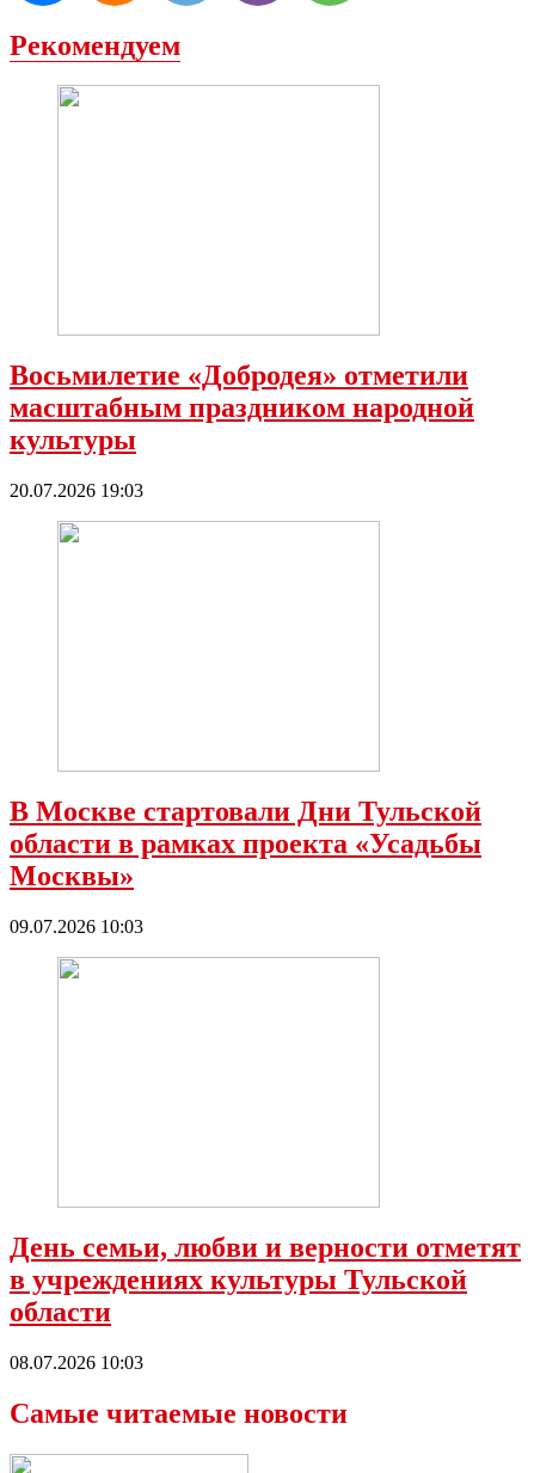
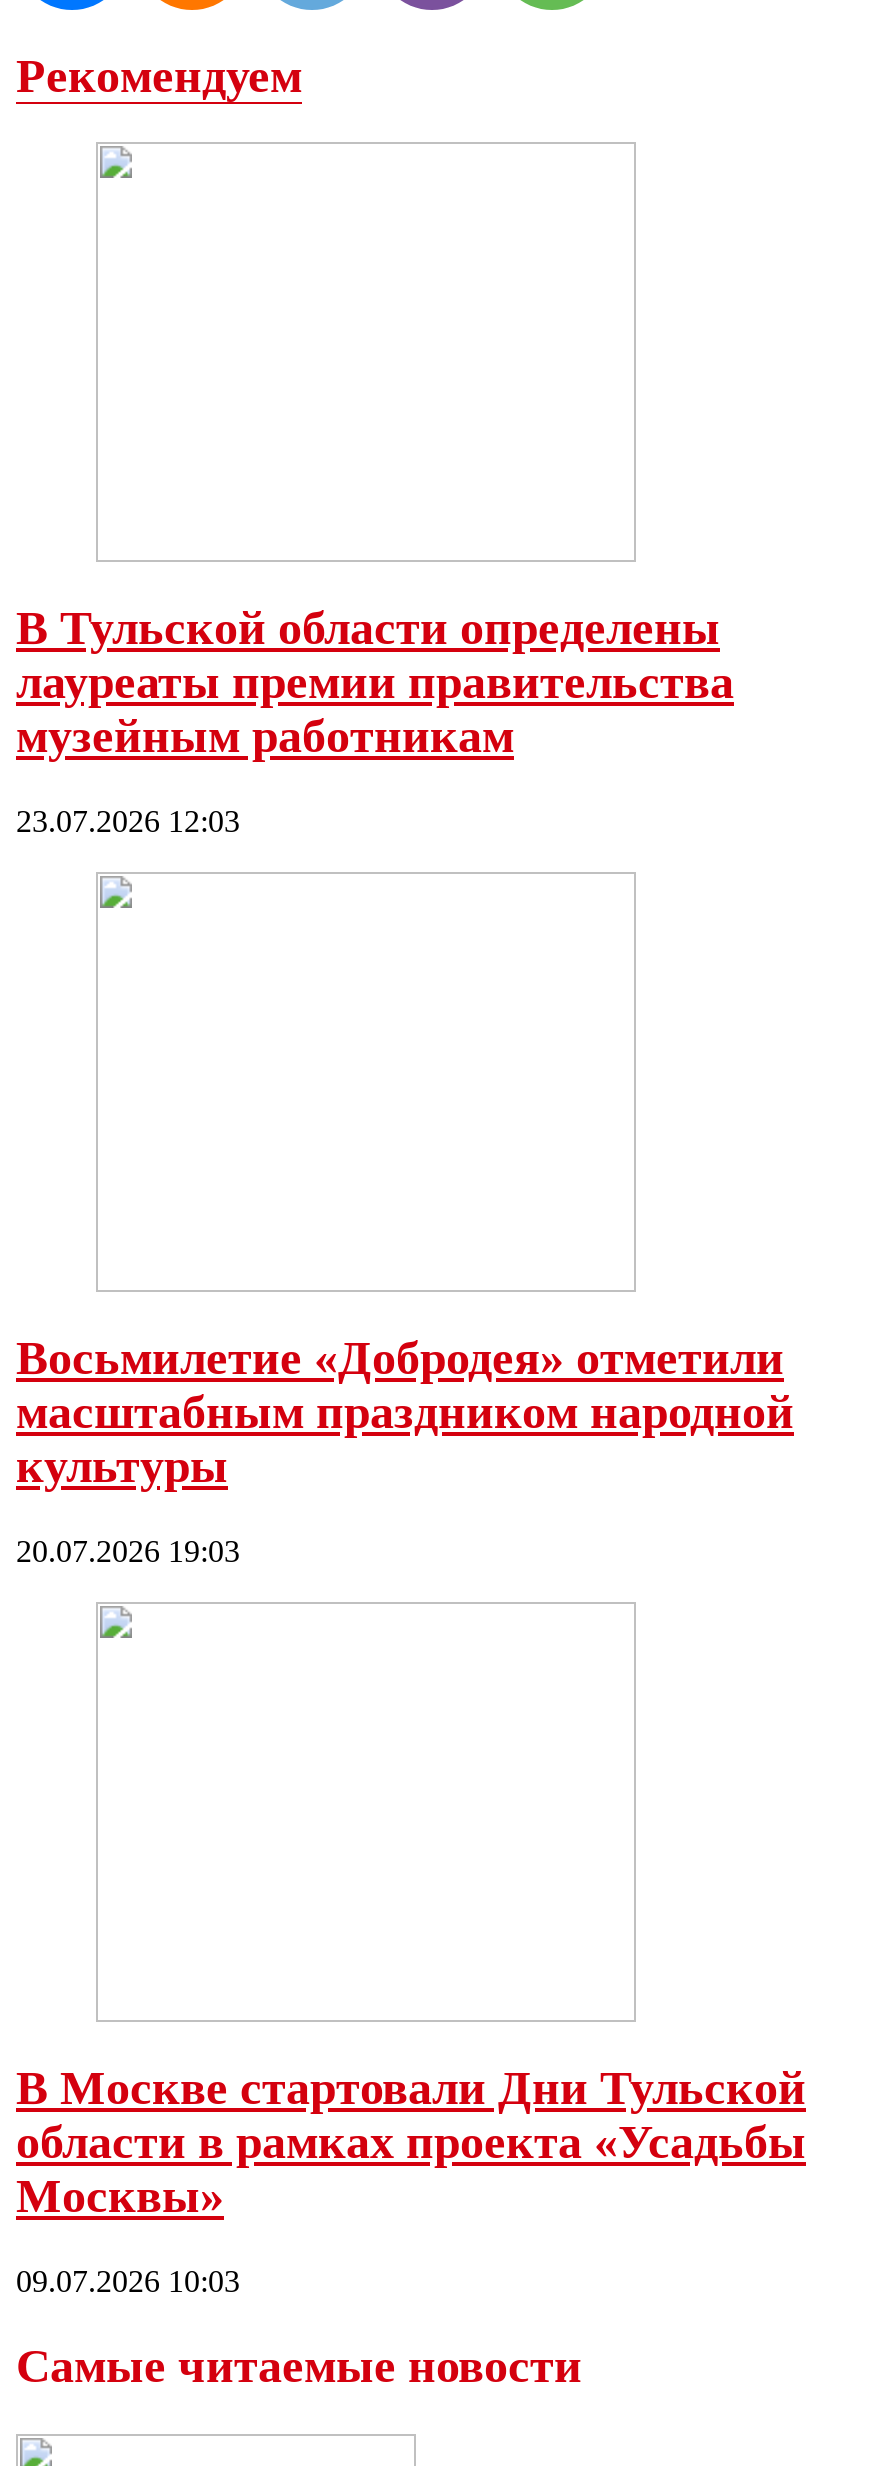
none -> [16,603,734,838] В Тульской области определены | лауреаты премии правительства | музейным работникам | 23.07.2026 12:03
moved [10,360,481,937] -> [16,1332,806,2298]: Восьмилетие «Добродея» отметили | масштабным праздником народной | культуры | 20.07.2026 19:03 | В Москве стартовали Дни Тульской | области в рамках проекта «Усадьбы | Москвы» | 09.07.2026 10:03
[10,1232,521,1373] День семьи, любви и верности отметят | в учреждениях культуры Тульской | области | 08.07.2026 10:03 -> none

